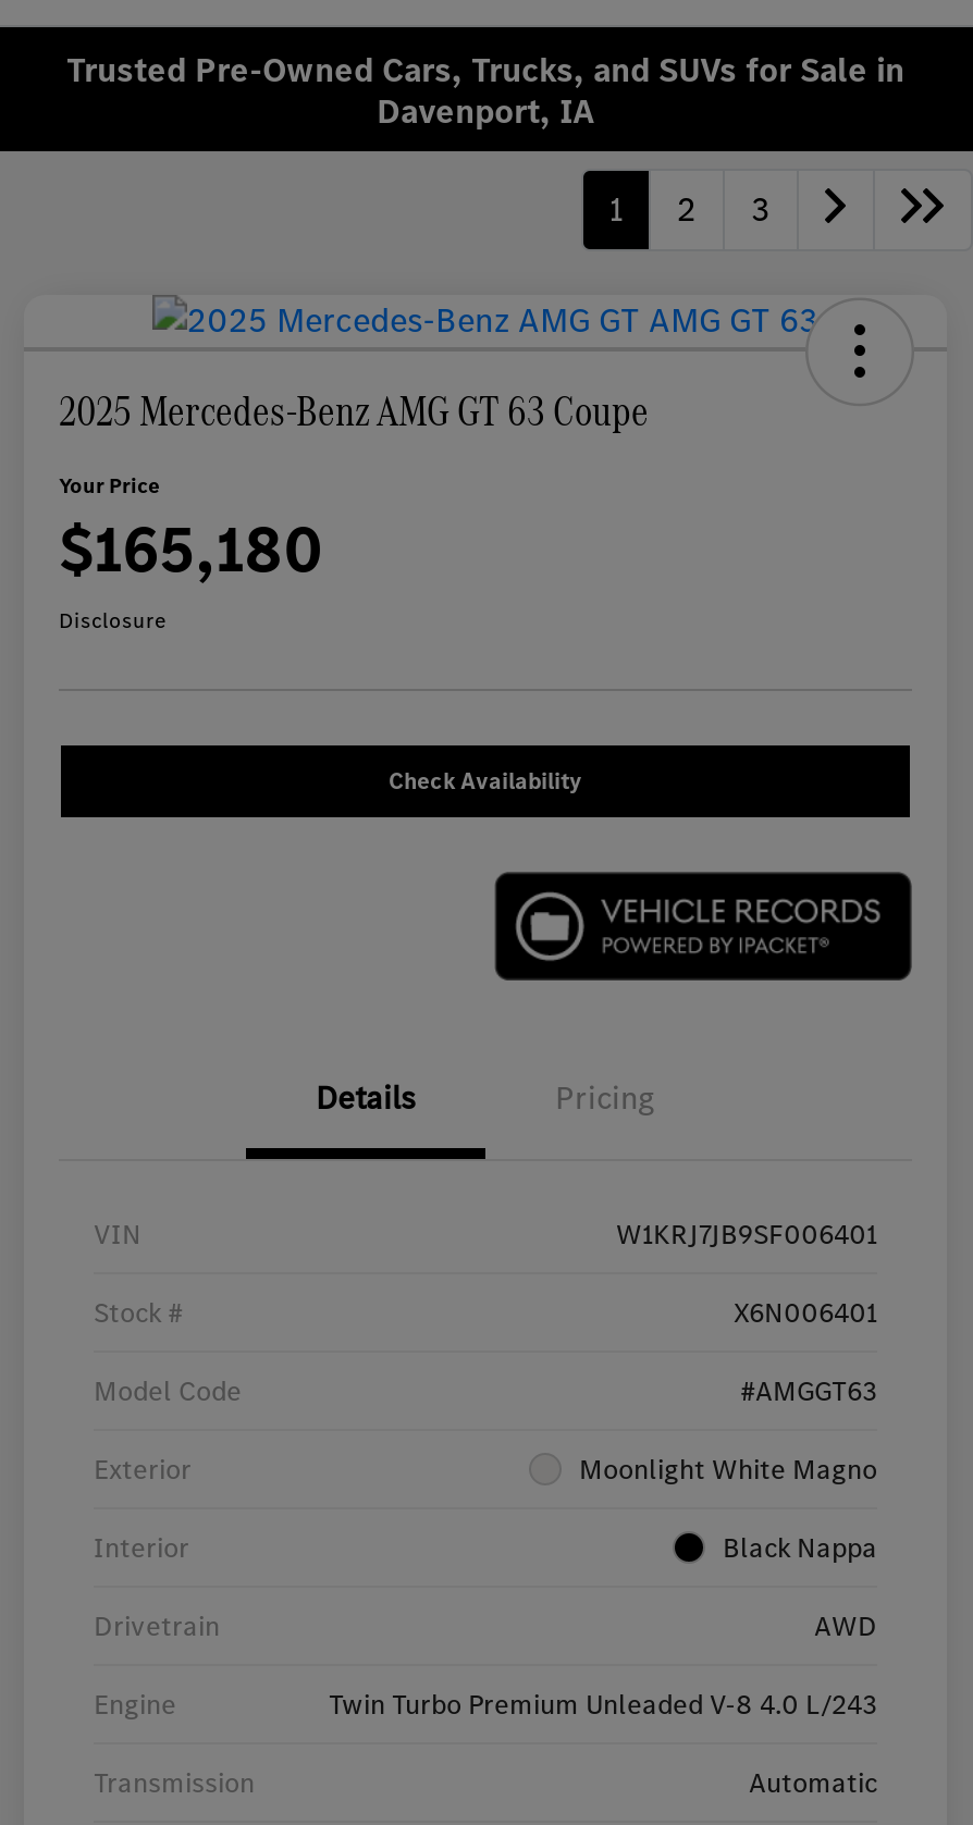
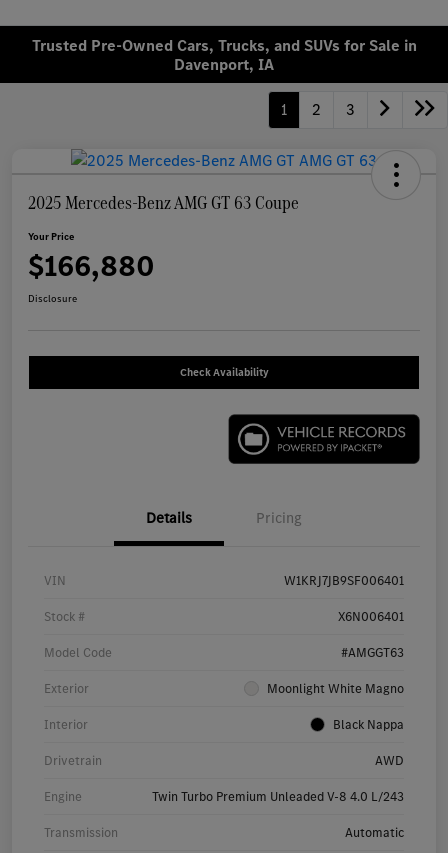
[59,506,324,594] $165,180 -> [28,246,155,286] $166,880

